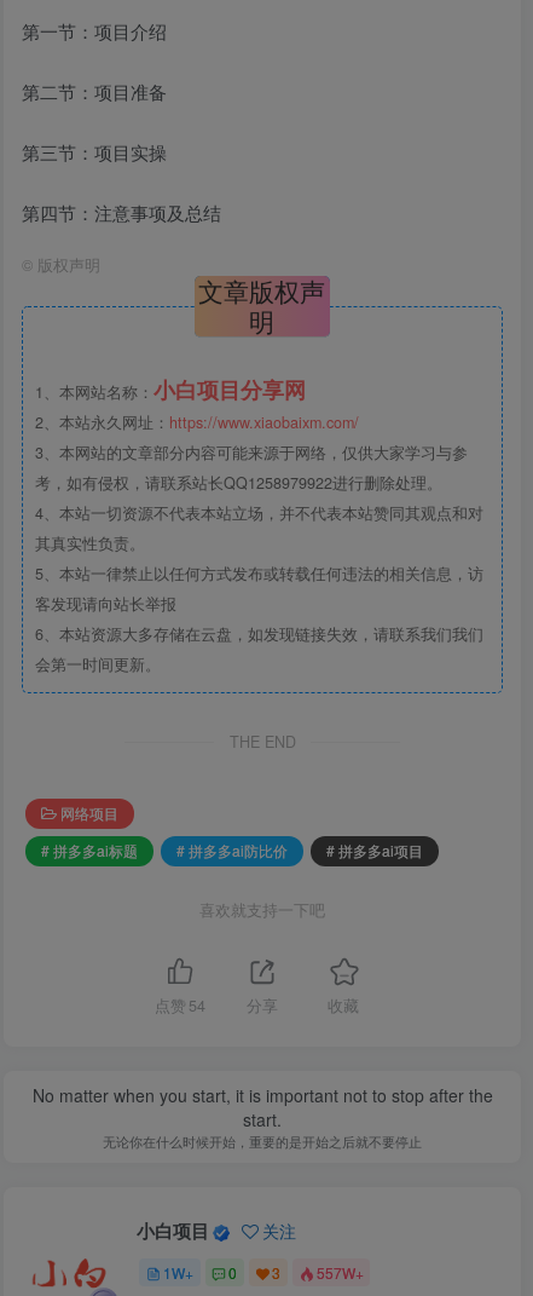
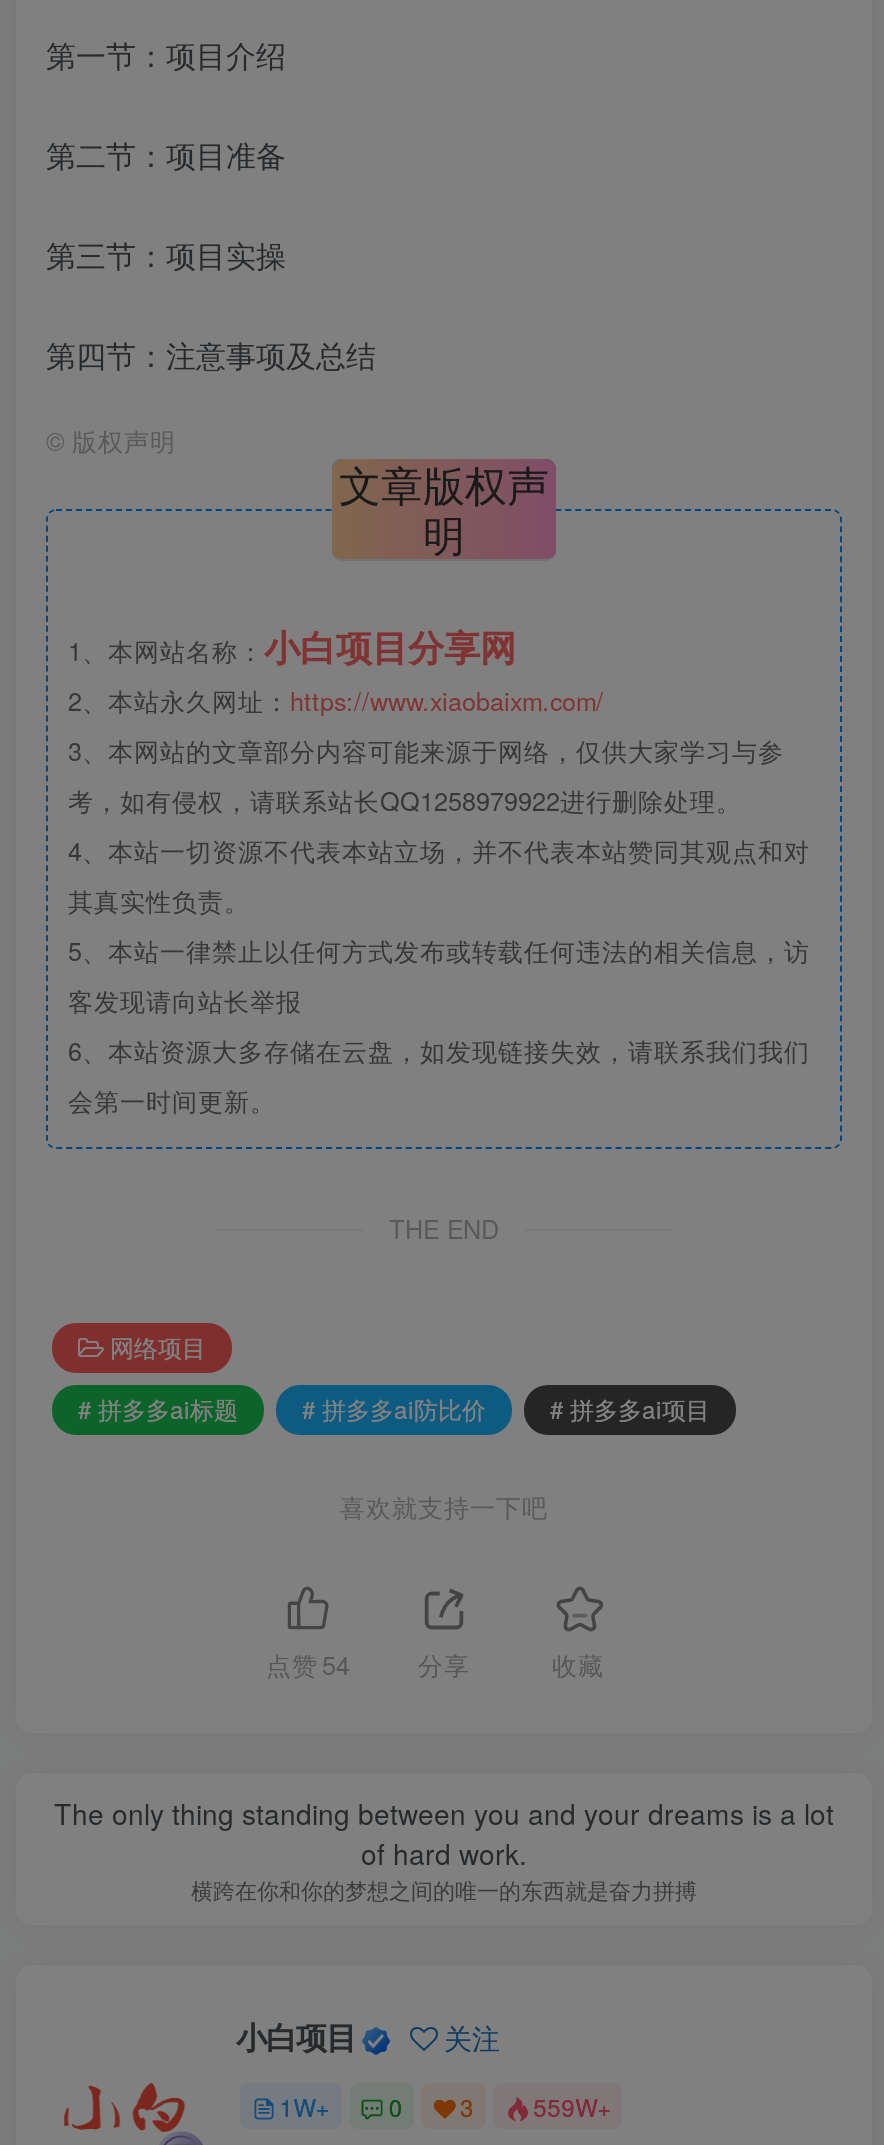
[32,1084,493,1151] No matter when you start, it is important not to stop after the | start. | 无论你在什么时候开始，重要的是开始之后就不要停止 -> [54,1794,834,1906] The only thing standing between you and your dreams is a lot | of hard work. | 横跨在你和你的梦想之间的唯一的东西就是奋力拼搏
[163,1262,363,1283] 1W+ 0 3 557W+ -> [280,2090,611,2124] 1W+ 0 3 559W+

